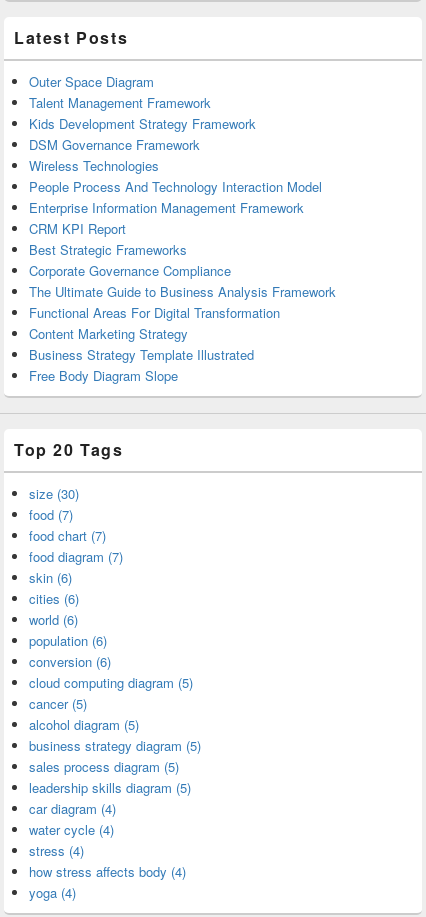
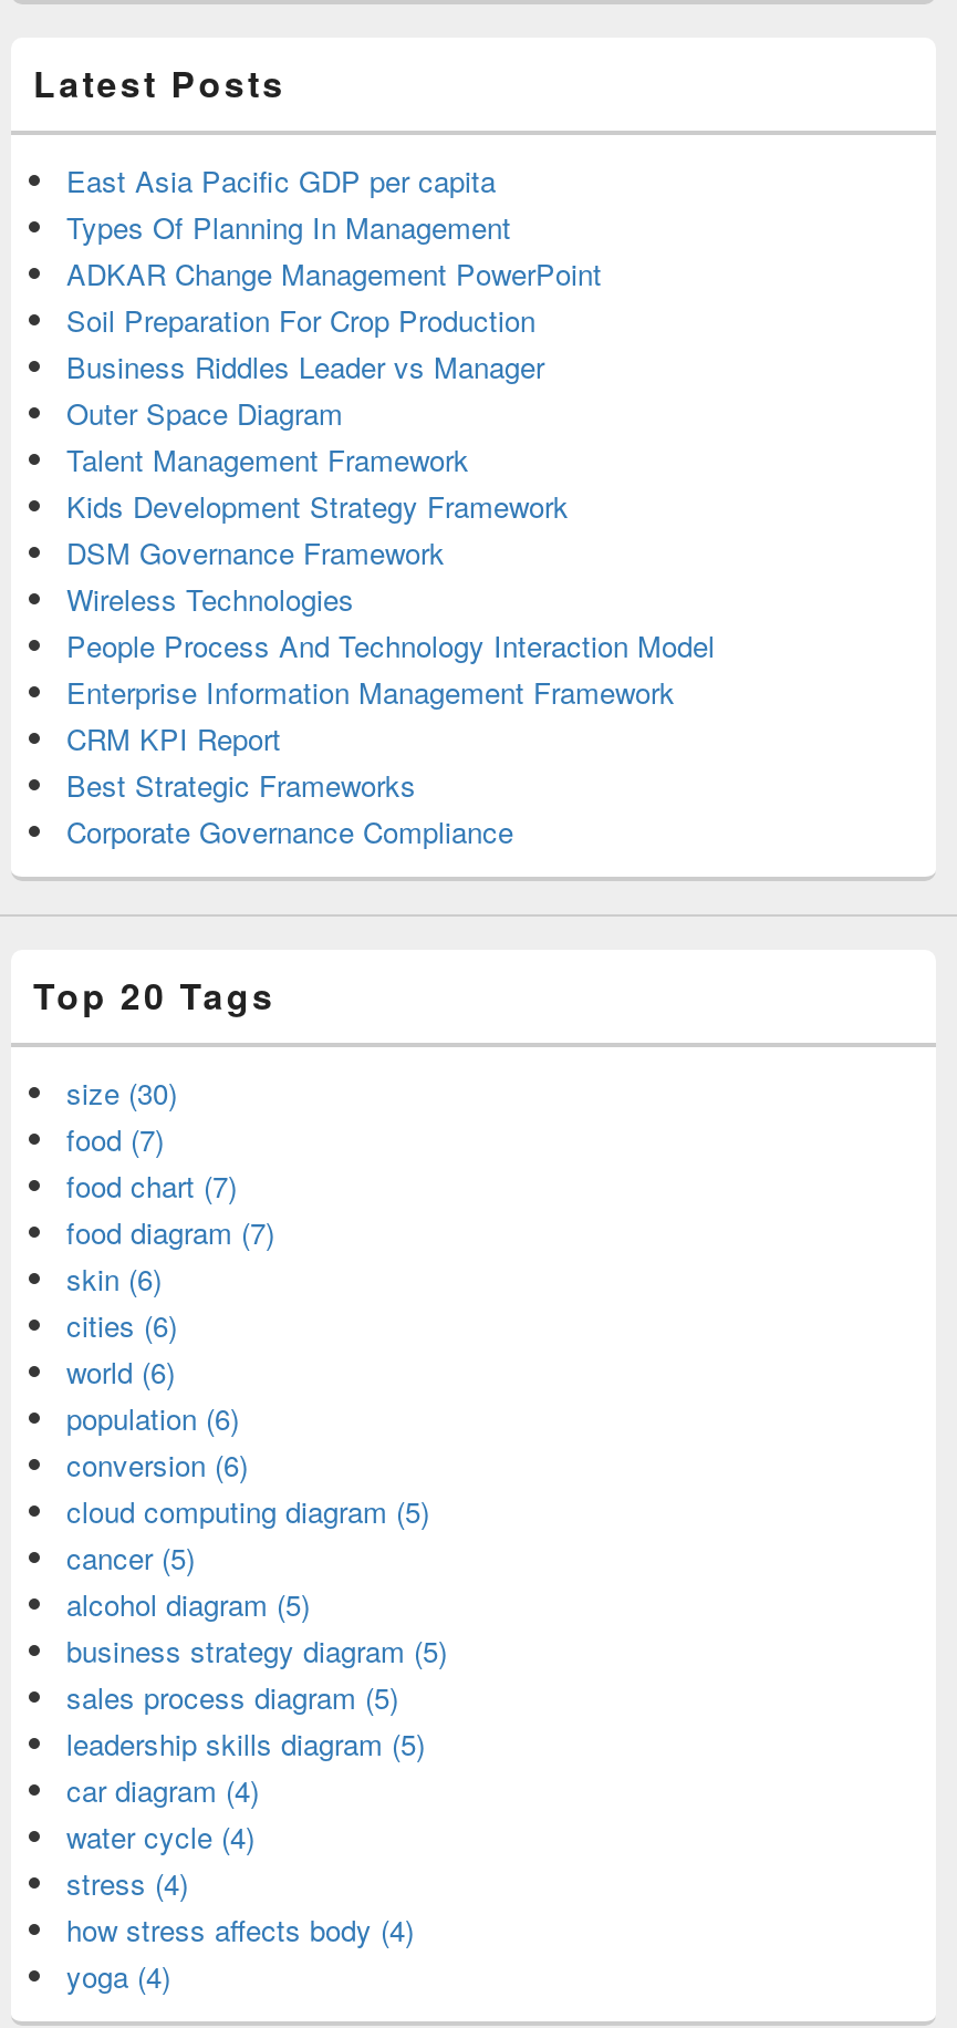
none -> [66,159,602,387] East Asia Pacific GDP per capita | Types Of Planning In Management | ADKAR Change Management PowerPoint | Soil Preparation For Crop Production | Business Riddles Leader vs Manager
moved [29,72,322,280] -> [66,391,715,851]: Outer Space Diagram | Talent Management Framework | Kids Development Strategy Framework | ... | Best Strategic Frameworks | Corporate Governance Compliance
[29,282,336,385] The Ultimate Guide to Business Analysis Framework | Functional Areas For Digital Transformation | Content Marketing Strategy | Business Strategy Template Illustrated | Free Body Diagram Slope -> none

